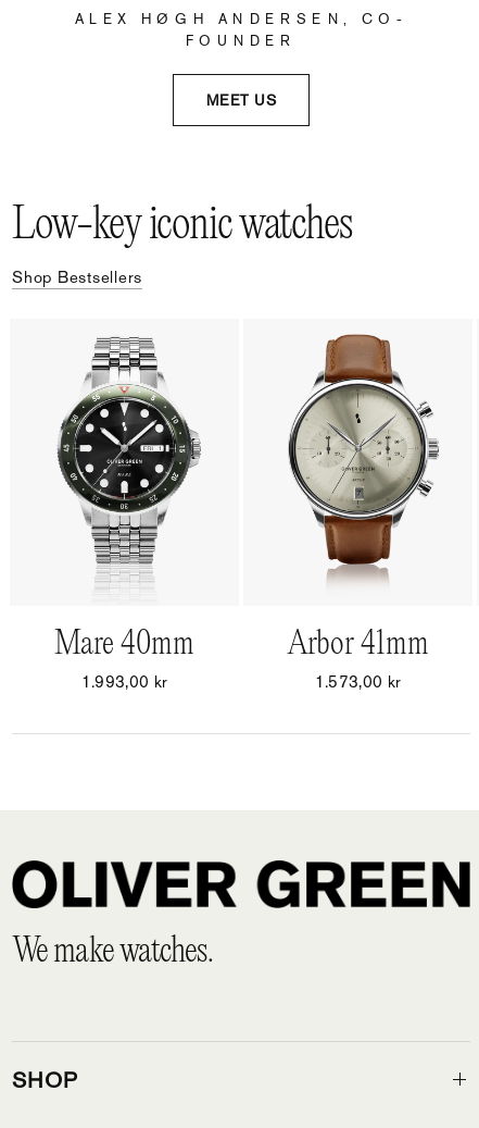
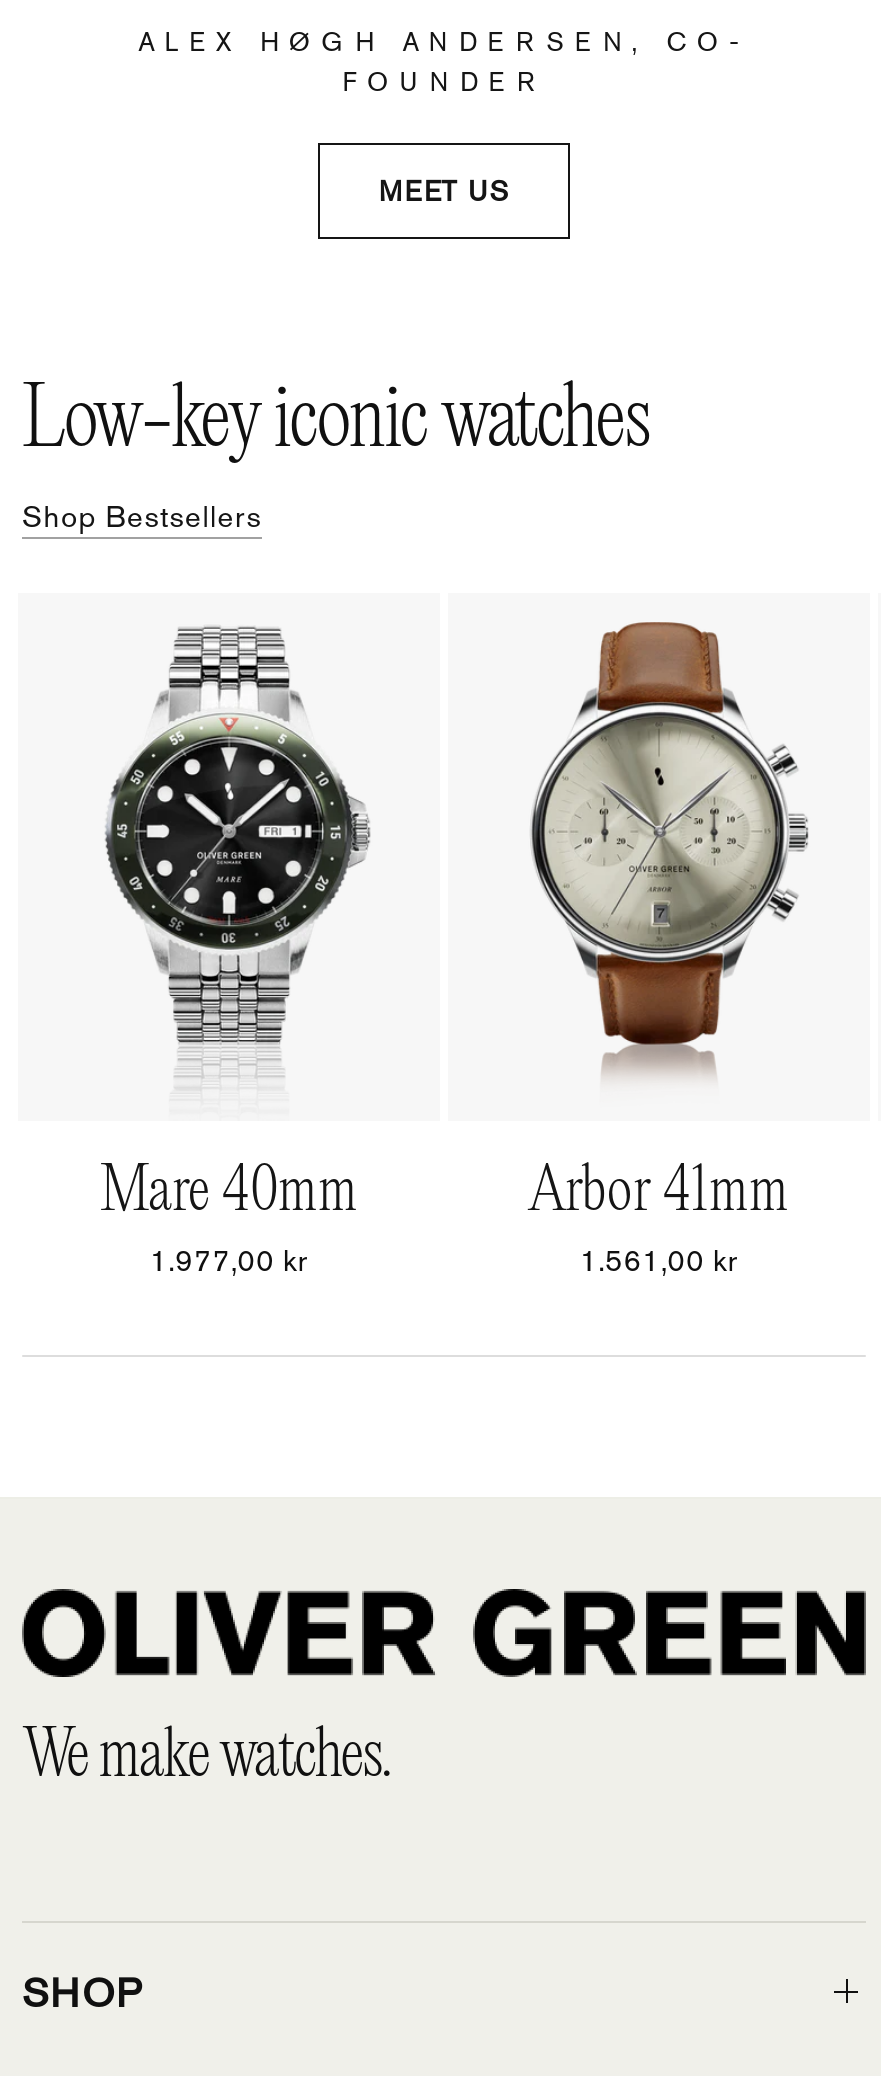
[81,672,167,691] 1.993,00 kr -> [150,1243,308,1277] 1.977,00 kr
[315,672,401,691] 1.573,00 kr -> [580,1243,738,1277] 1.561,00 kr

